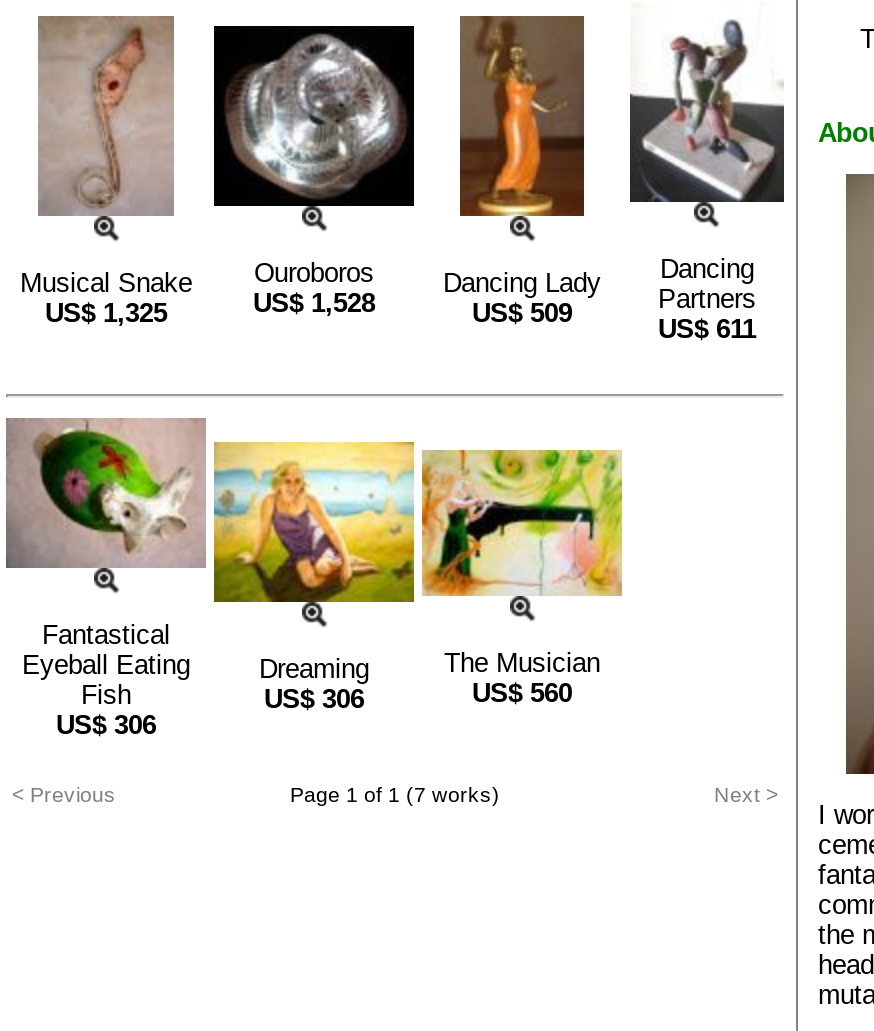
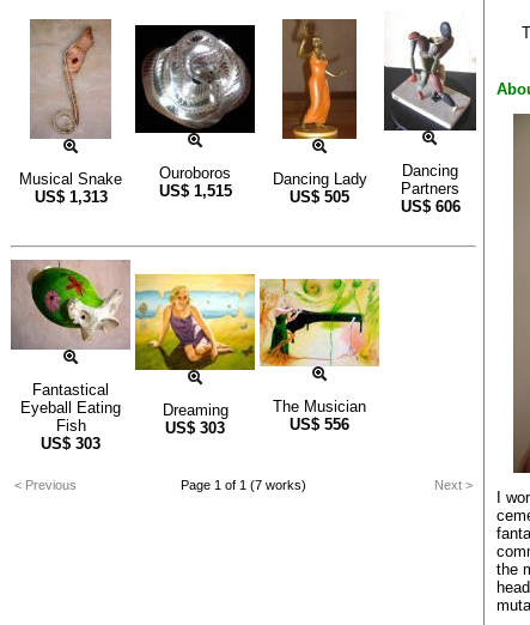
[45,299,167,329] US$1,325 -> [34,188,107,206] US$1,313
[253,289,375,319] US$1,528 -> [159,182,232,200] US$1,515
[472,299,572,329] US$509 -> [290,188,349,206] US$505
[658,315,756,345] US$611 -> [400,198,460,216] US$606
[264,685,364,715] US$306 -> [165,419,225,437] US$303
[472,679,572,709] US$560 -> [290,416,349,434] US$556
[56,711,156,741] US$306 -> [41,435,100,453] US$303

